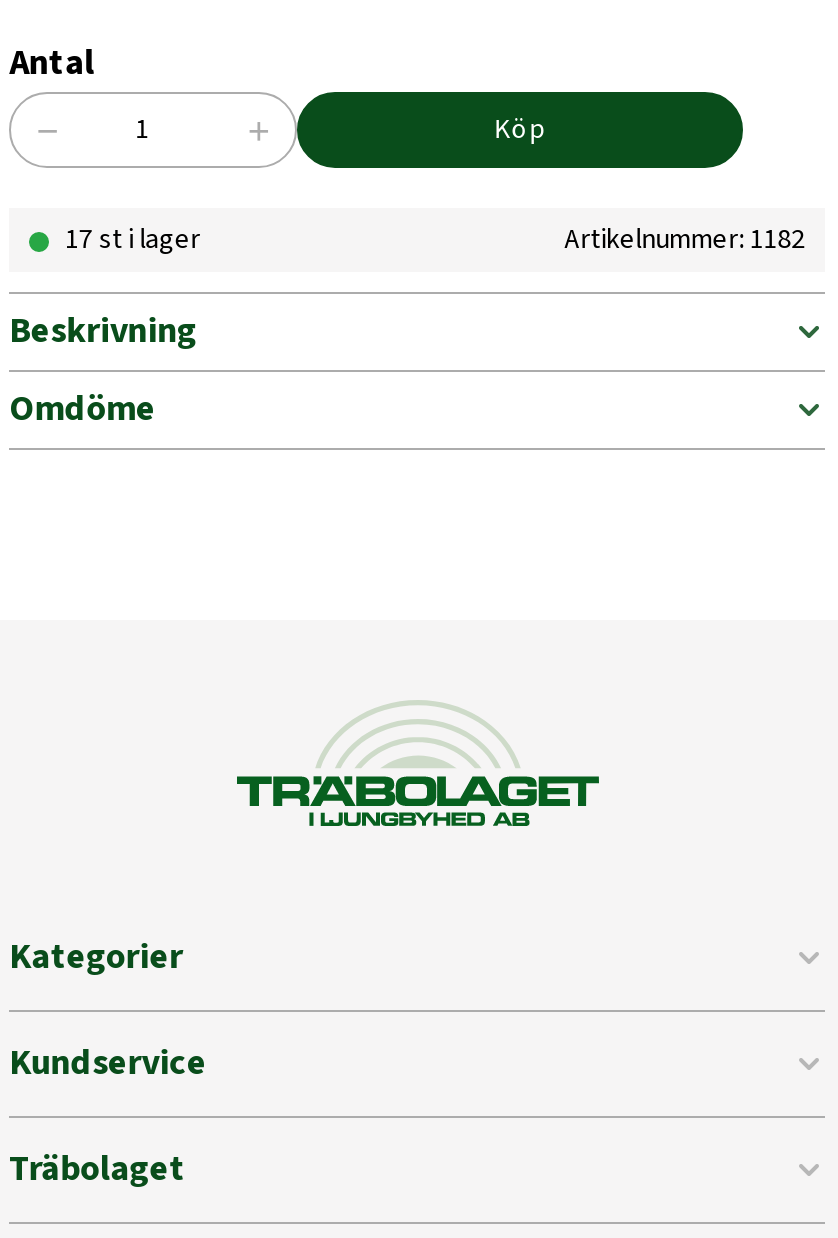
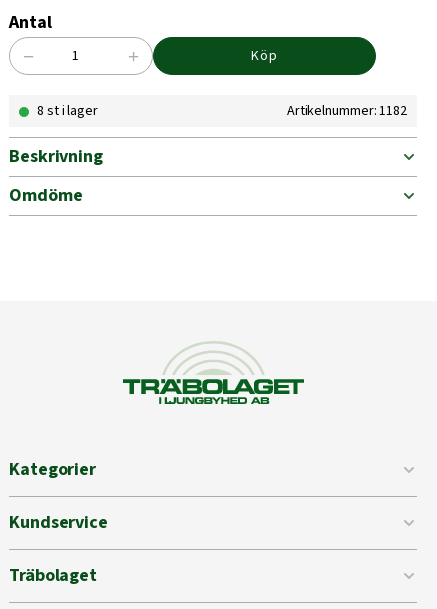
[65,221,200,261] 17 st i lager -> [37,101,98,121] 8 st i lager

